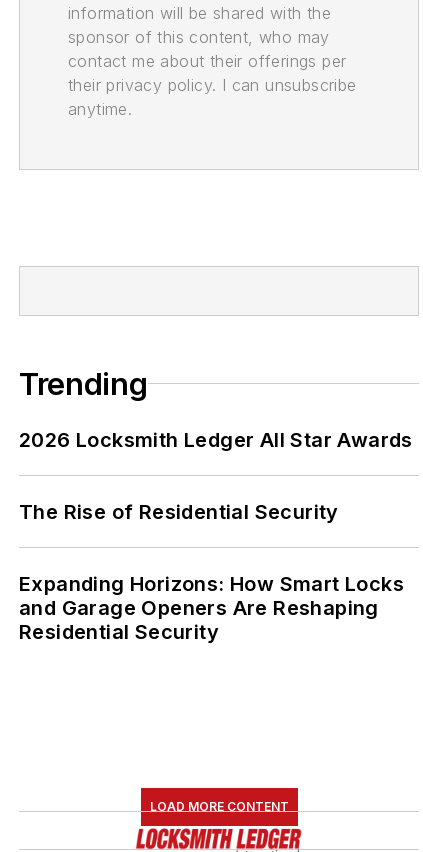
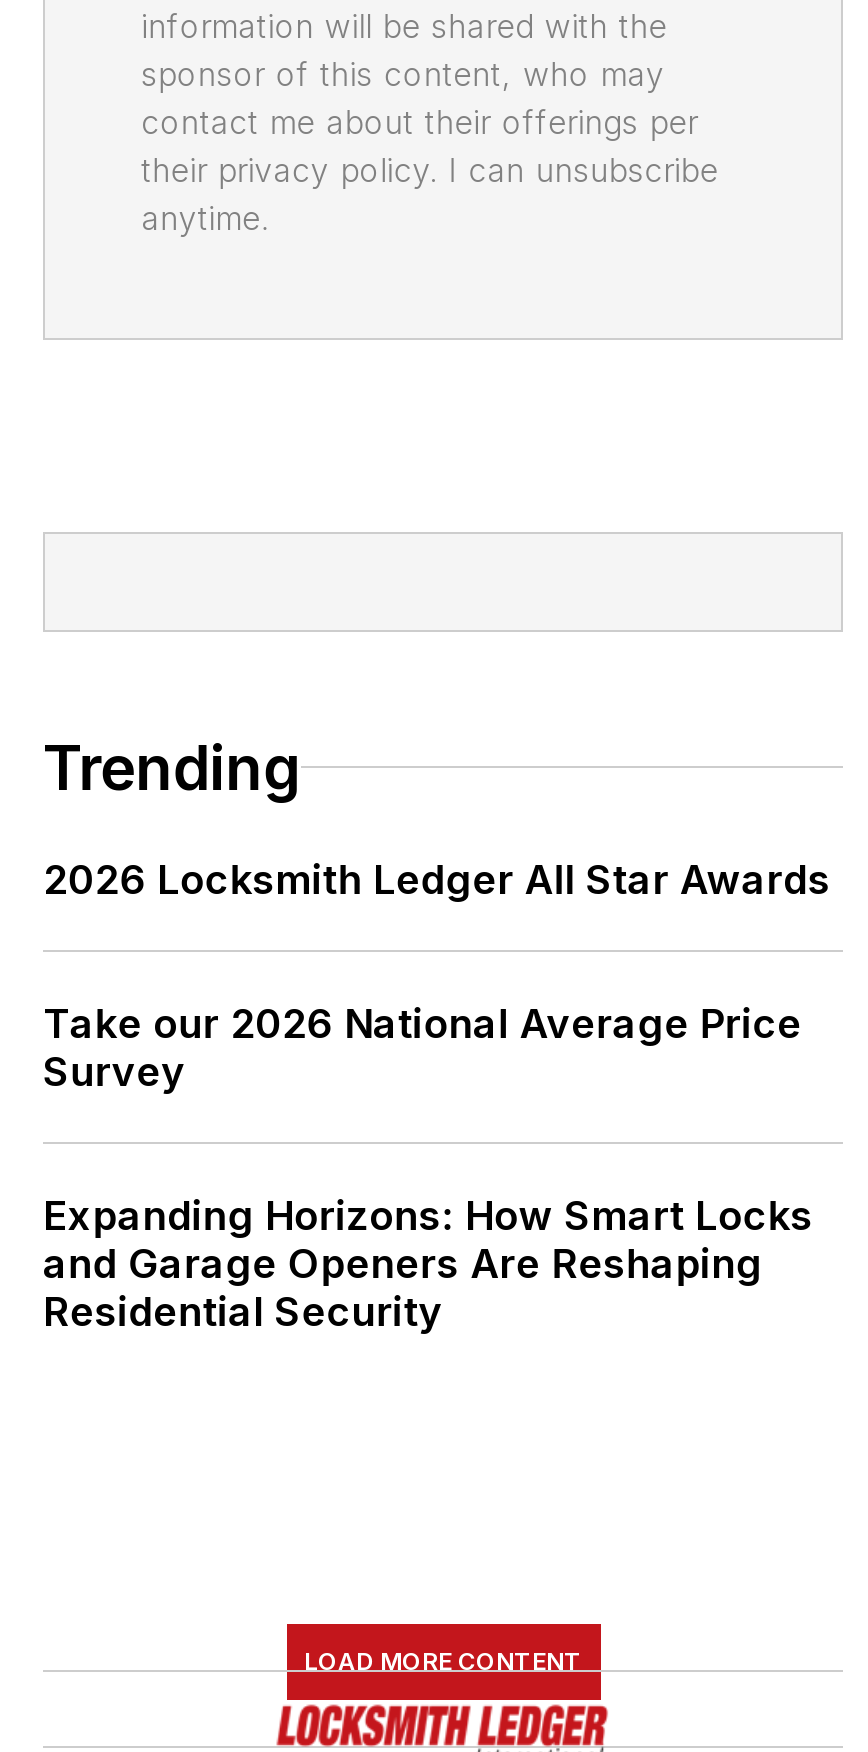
[19,500,339,524] The Rise of Residential Security -> [43,999,802,1095] Take our 2026 National Average Price | Survey

